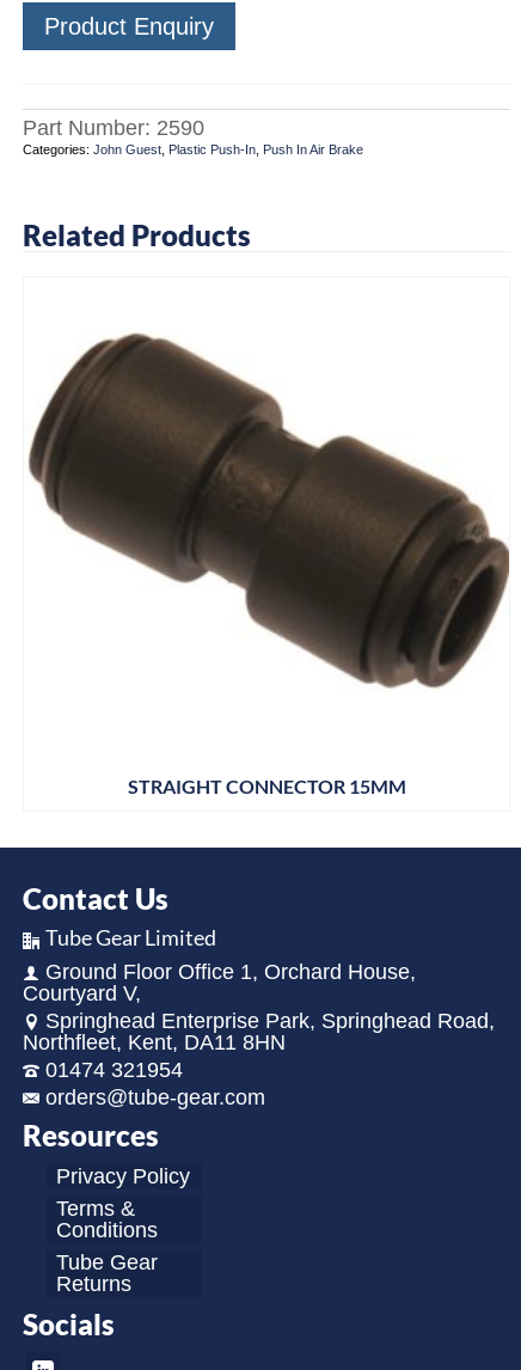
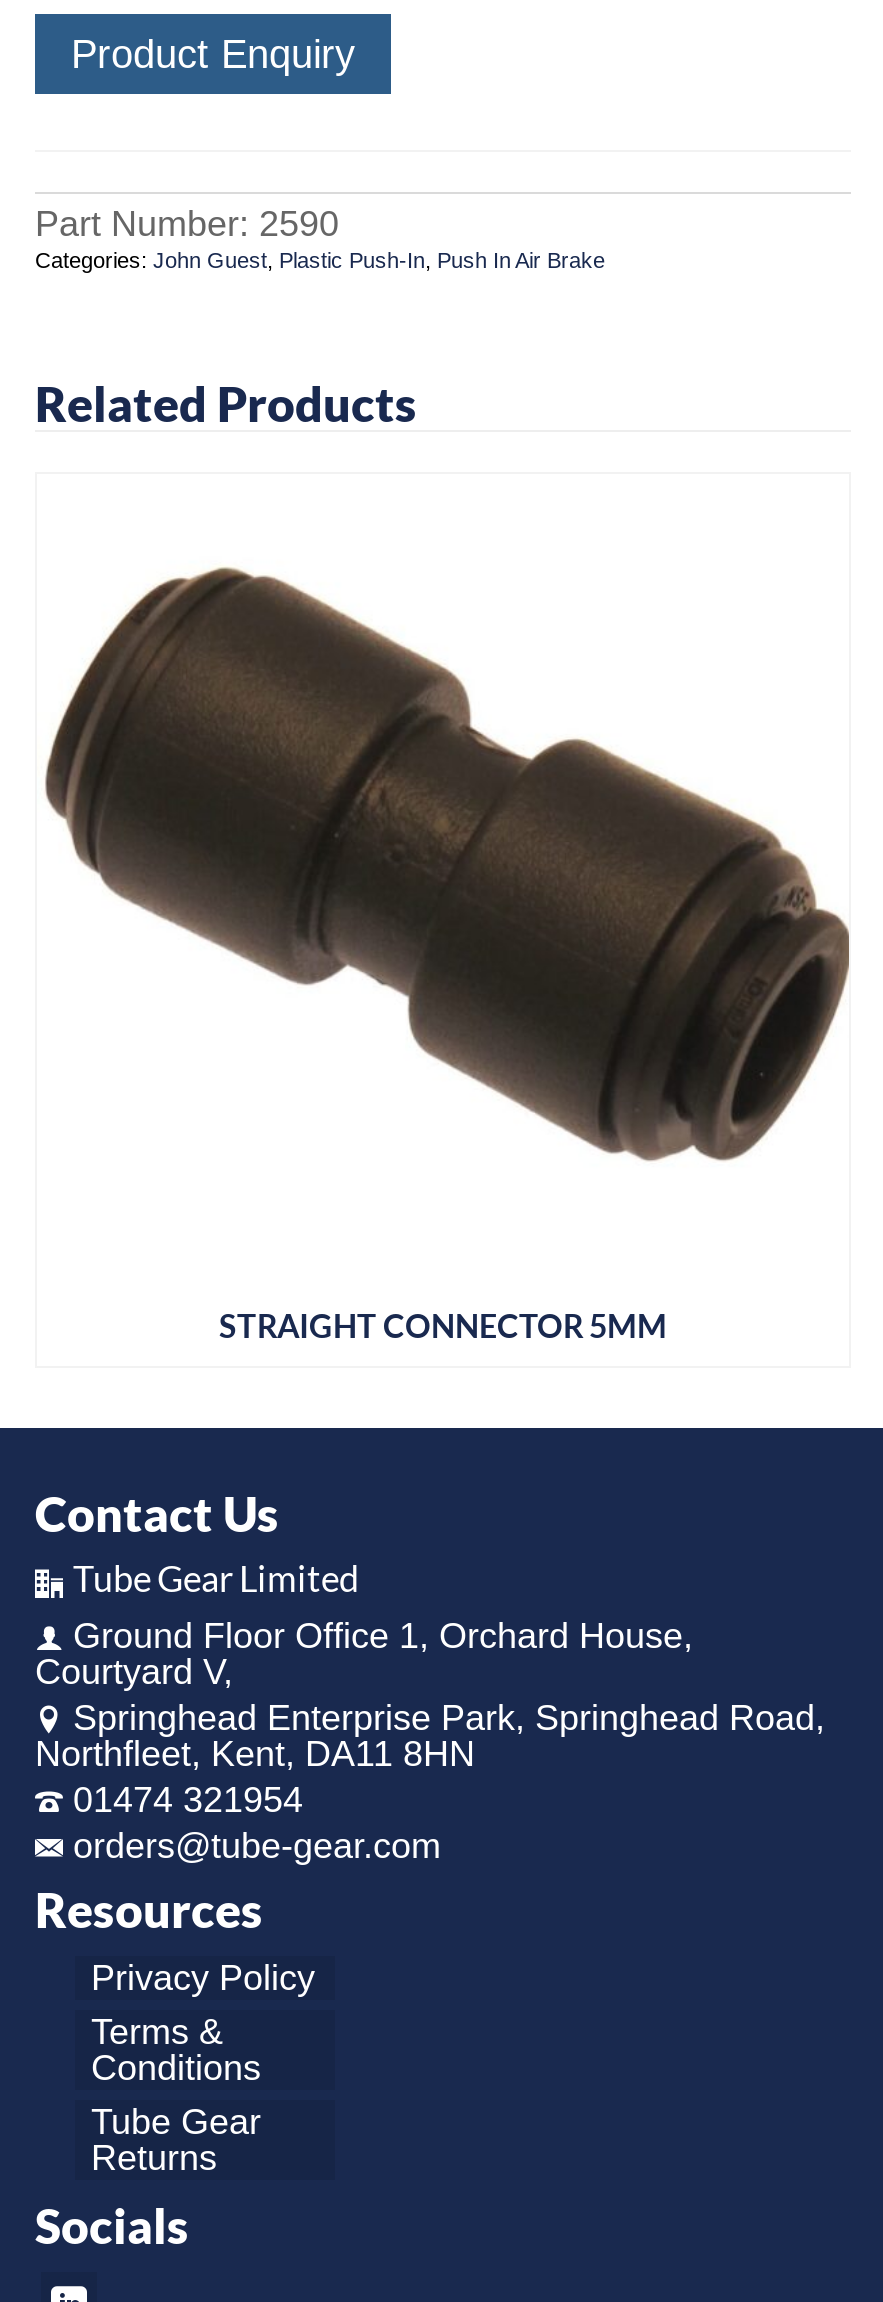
[127,775,406,798] STRAIGHT CONNECTOR 15MM -> [219,1307,667,1345] STRAIGHT CONNECTOR 5MM

